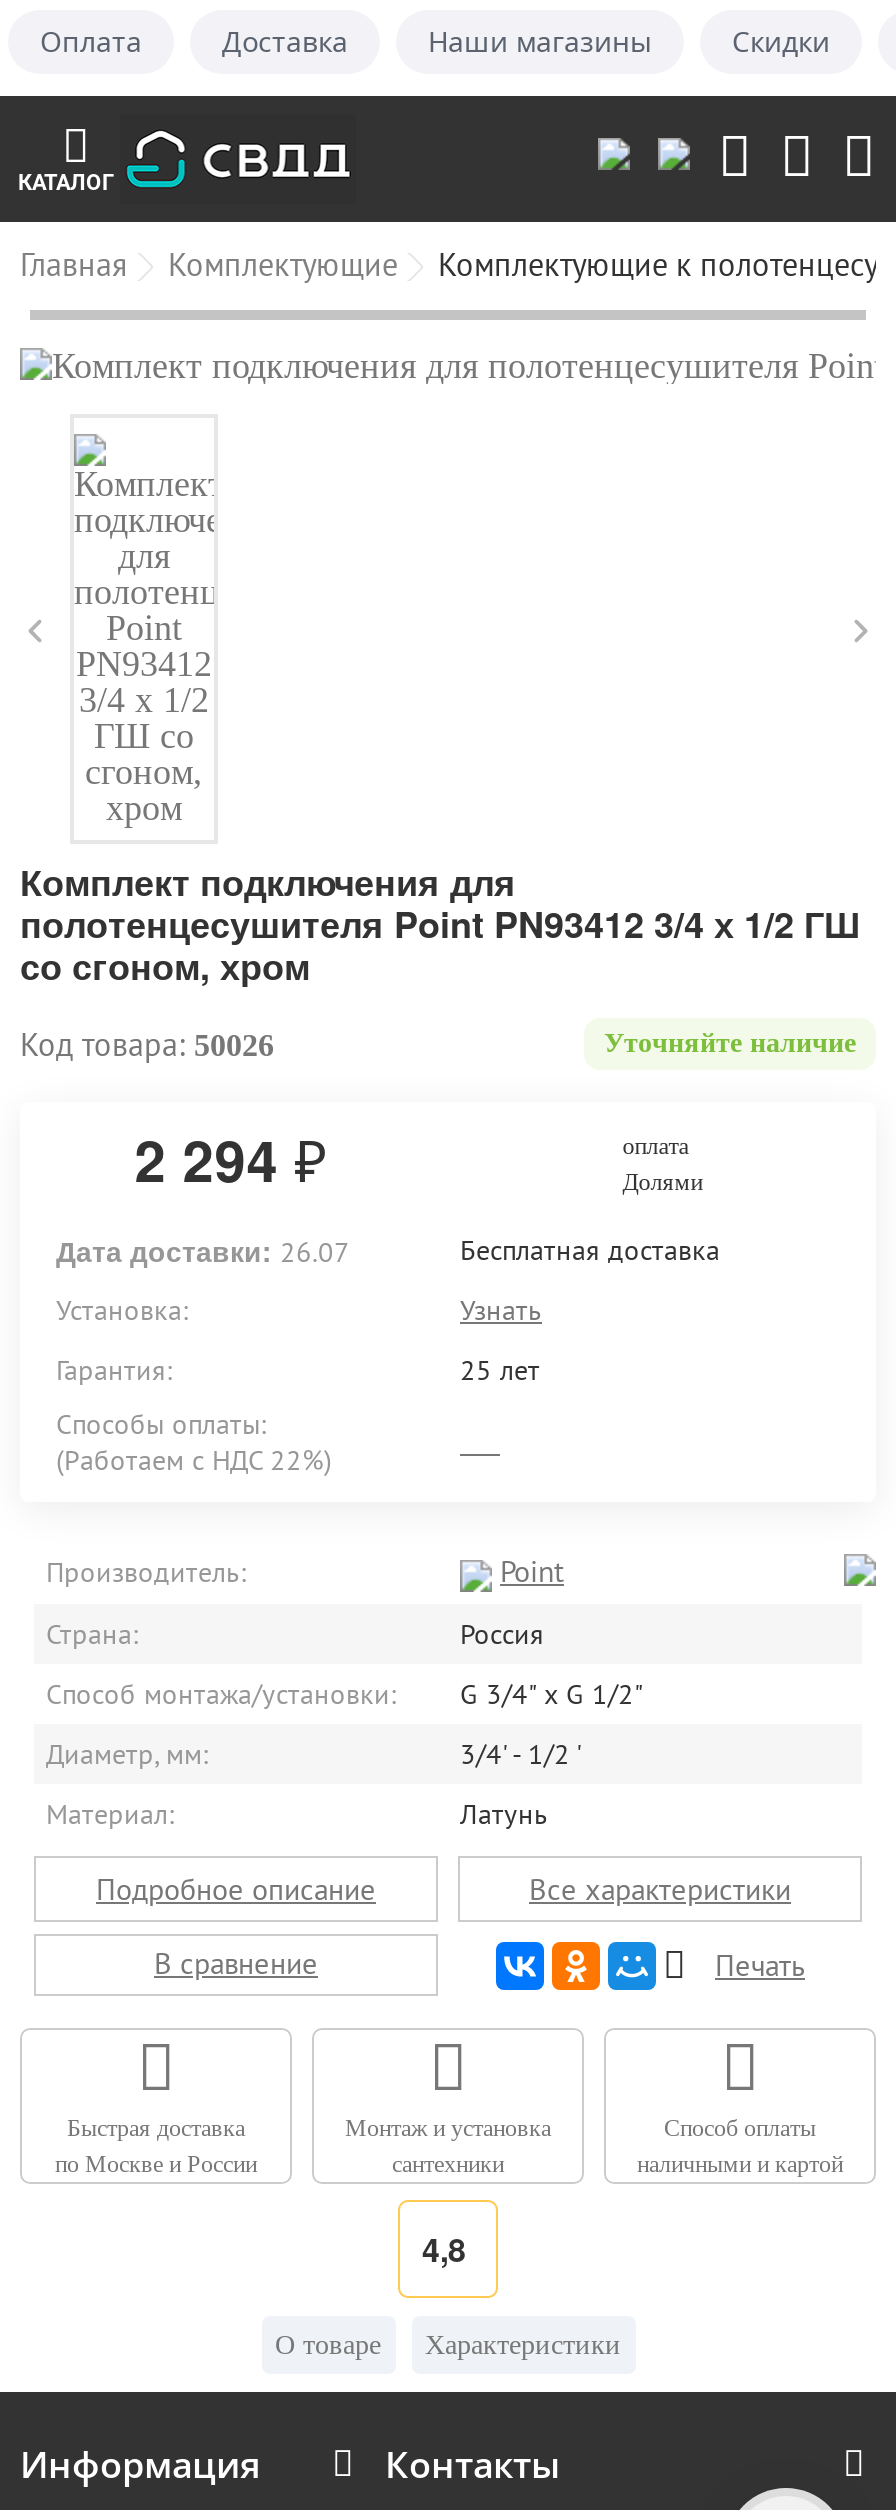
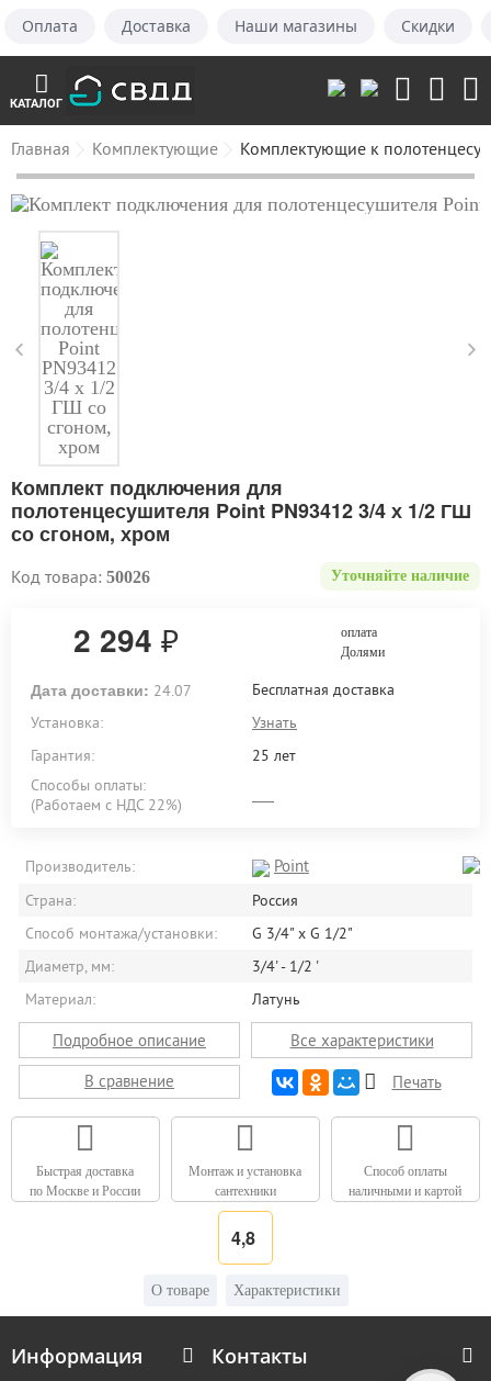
[56,1229,350,1269] Дата доставки: 26.07 -> [31,678,192,700] Дата доставки: 24.07

